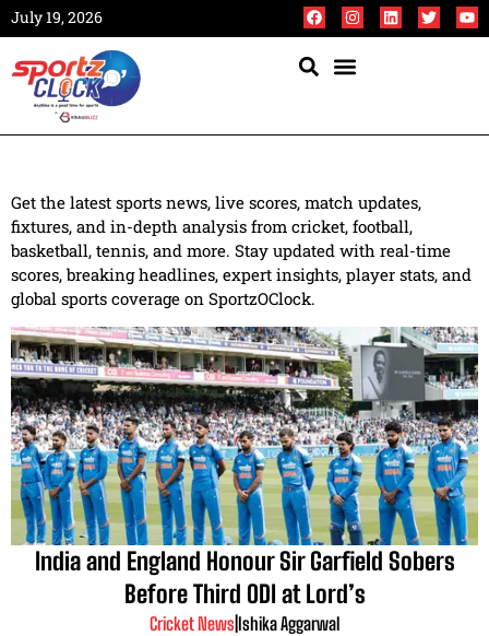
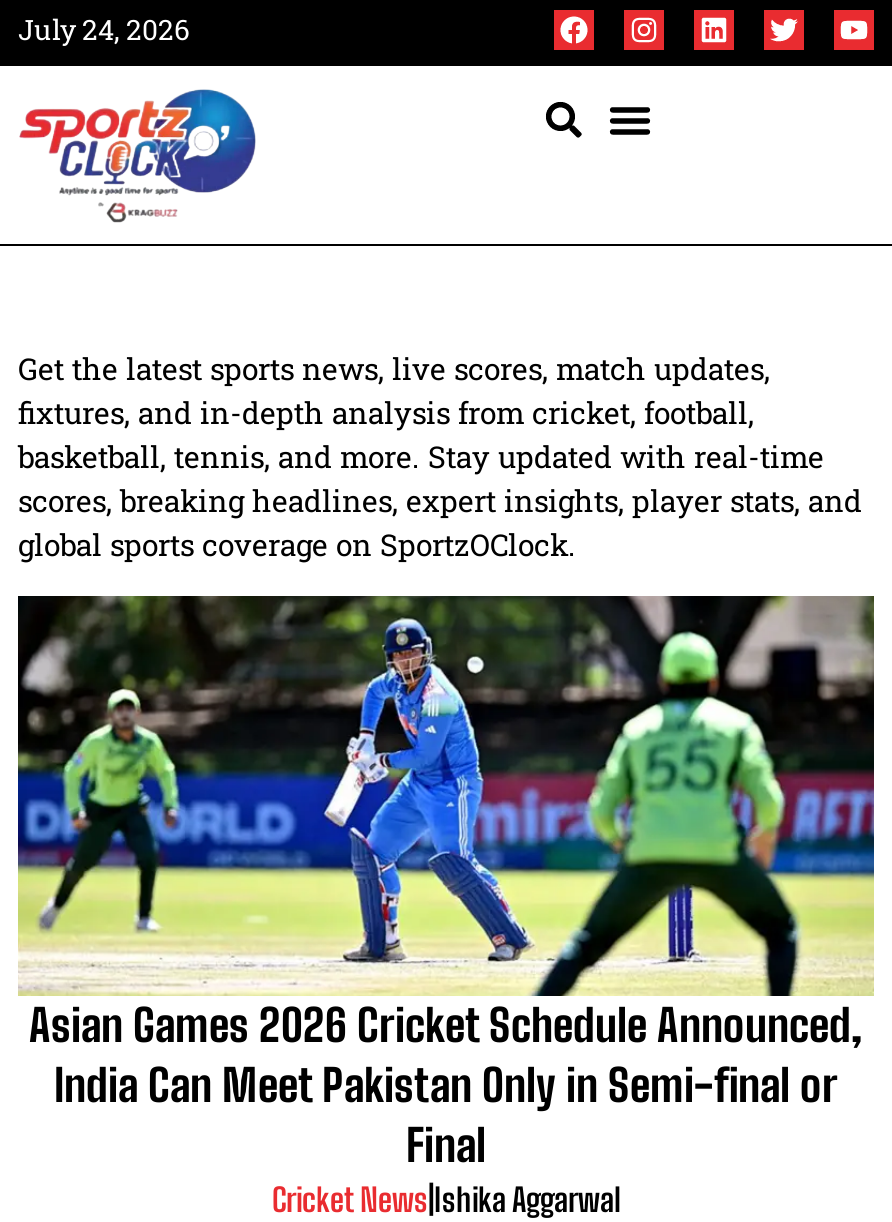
[11,7,103,27] July 19, 2026 -> [18,10,190,48] July 24, 2026
[10,326,479,608] [image] | India and England Honour Sir Garfield Sobers | Before Third ODI at Lord’s -> [16,594,876,1171] [image] | Asian Games 2026 Cricket Schedule Announced, | India Can Meet Pakistan Only in Semi-final or | Final

